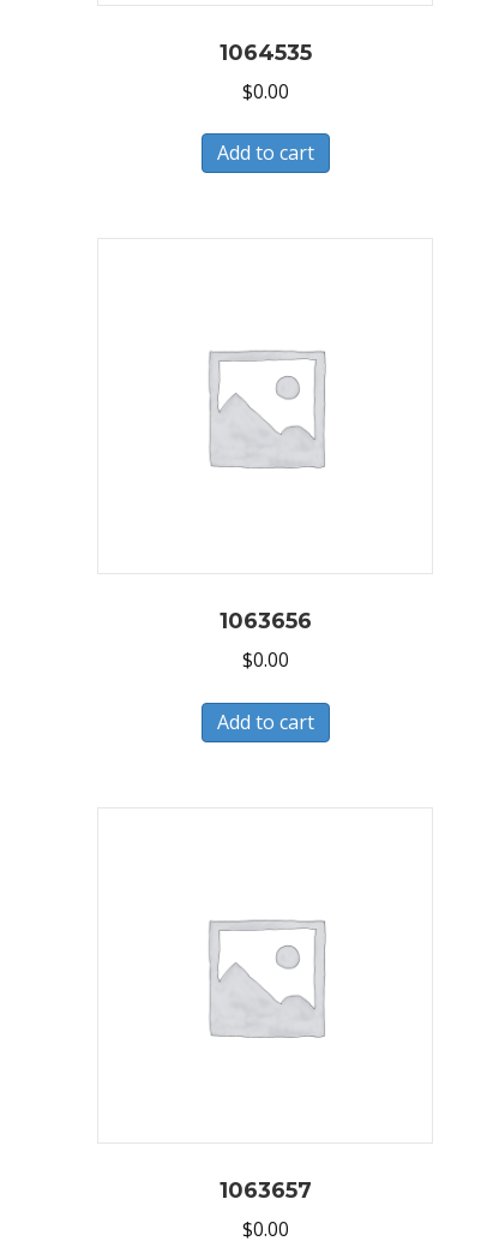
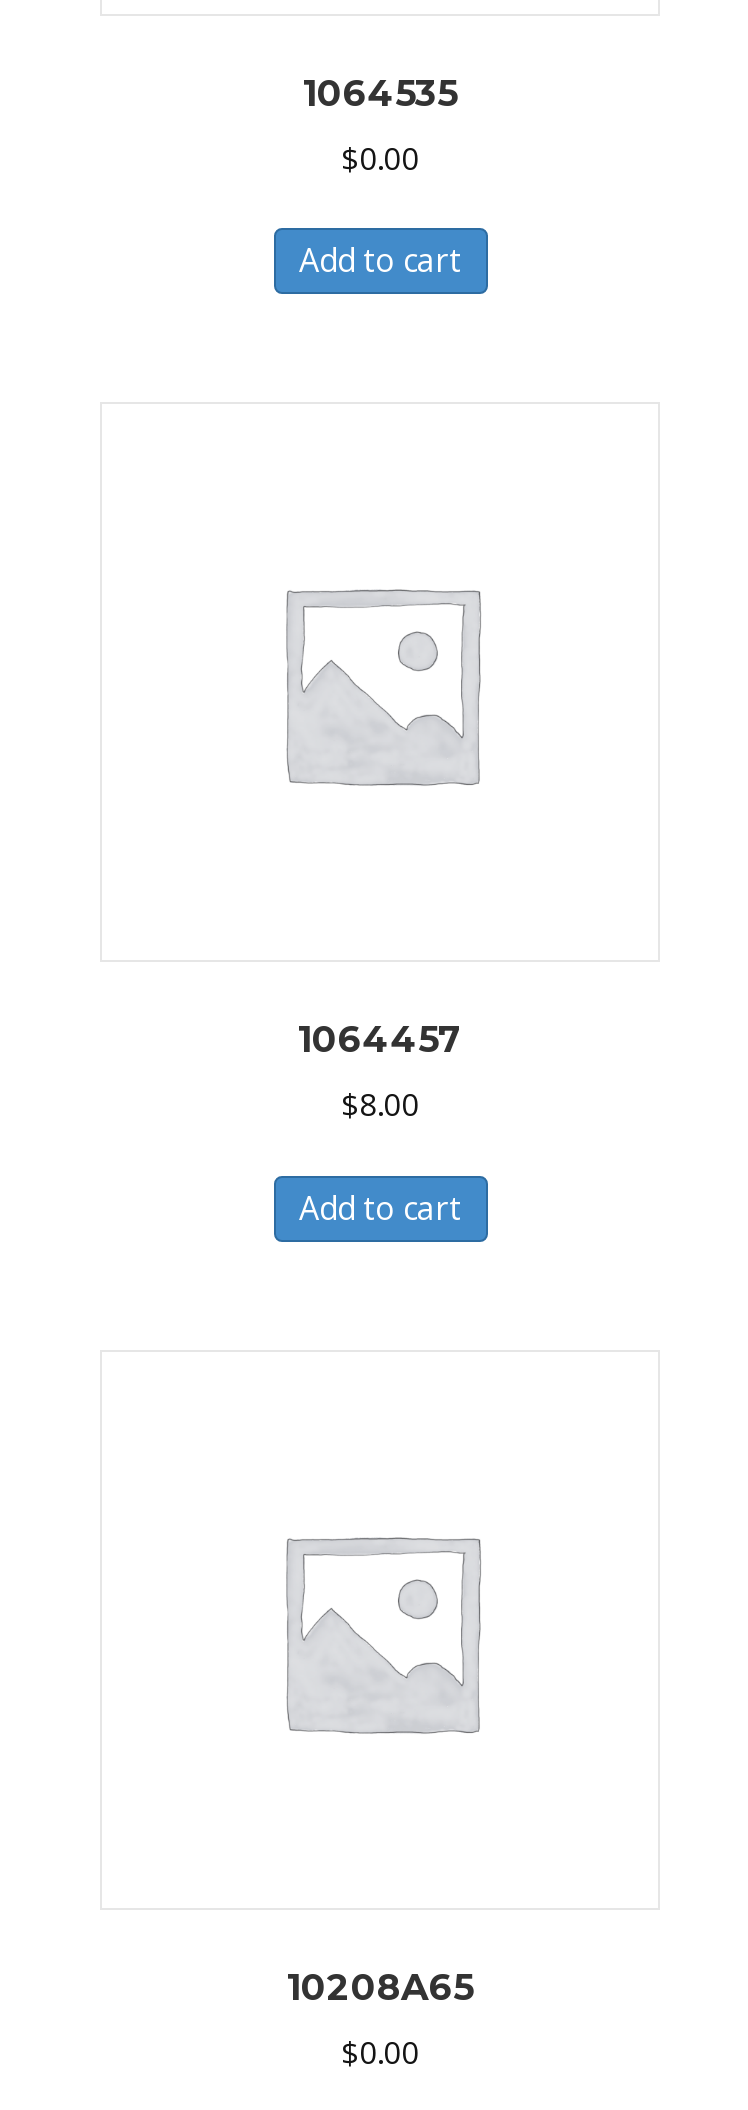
[219,608,311,635] 1063656 -> [298,1018,462,1062] 1064457
[242,648,288,673] $0.00 -> [341,1084,419,1126] $8.00
[219,1177,311,1203] 1063657 -> [287,1965,473,2009] 10208A65

